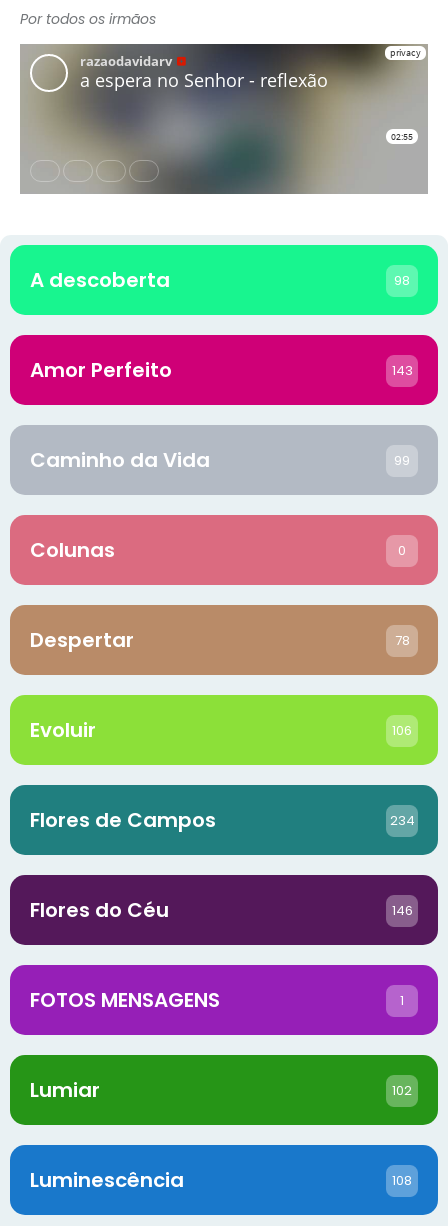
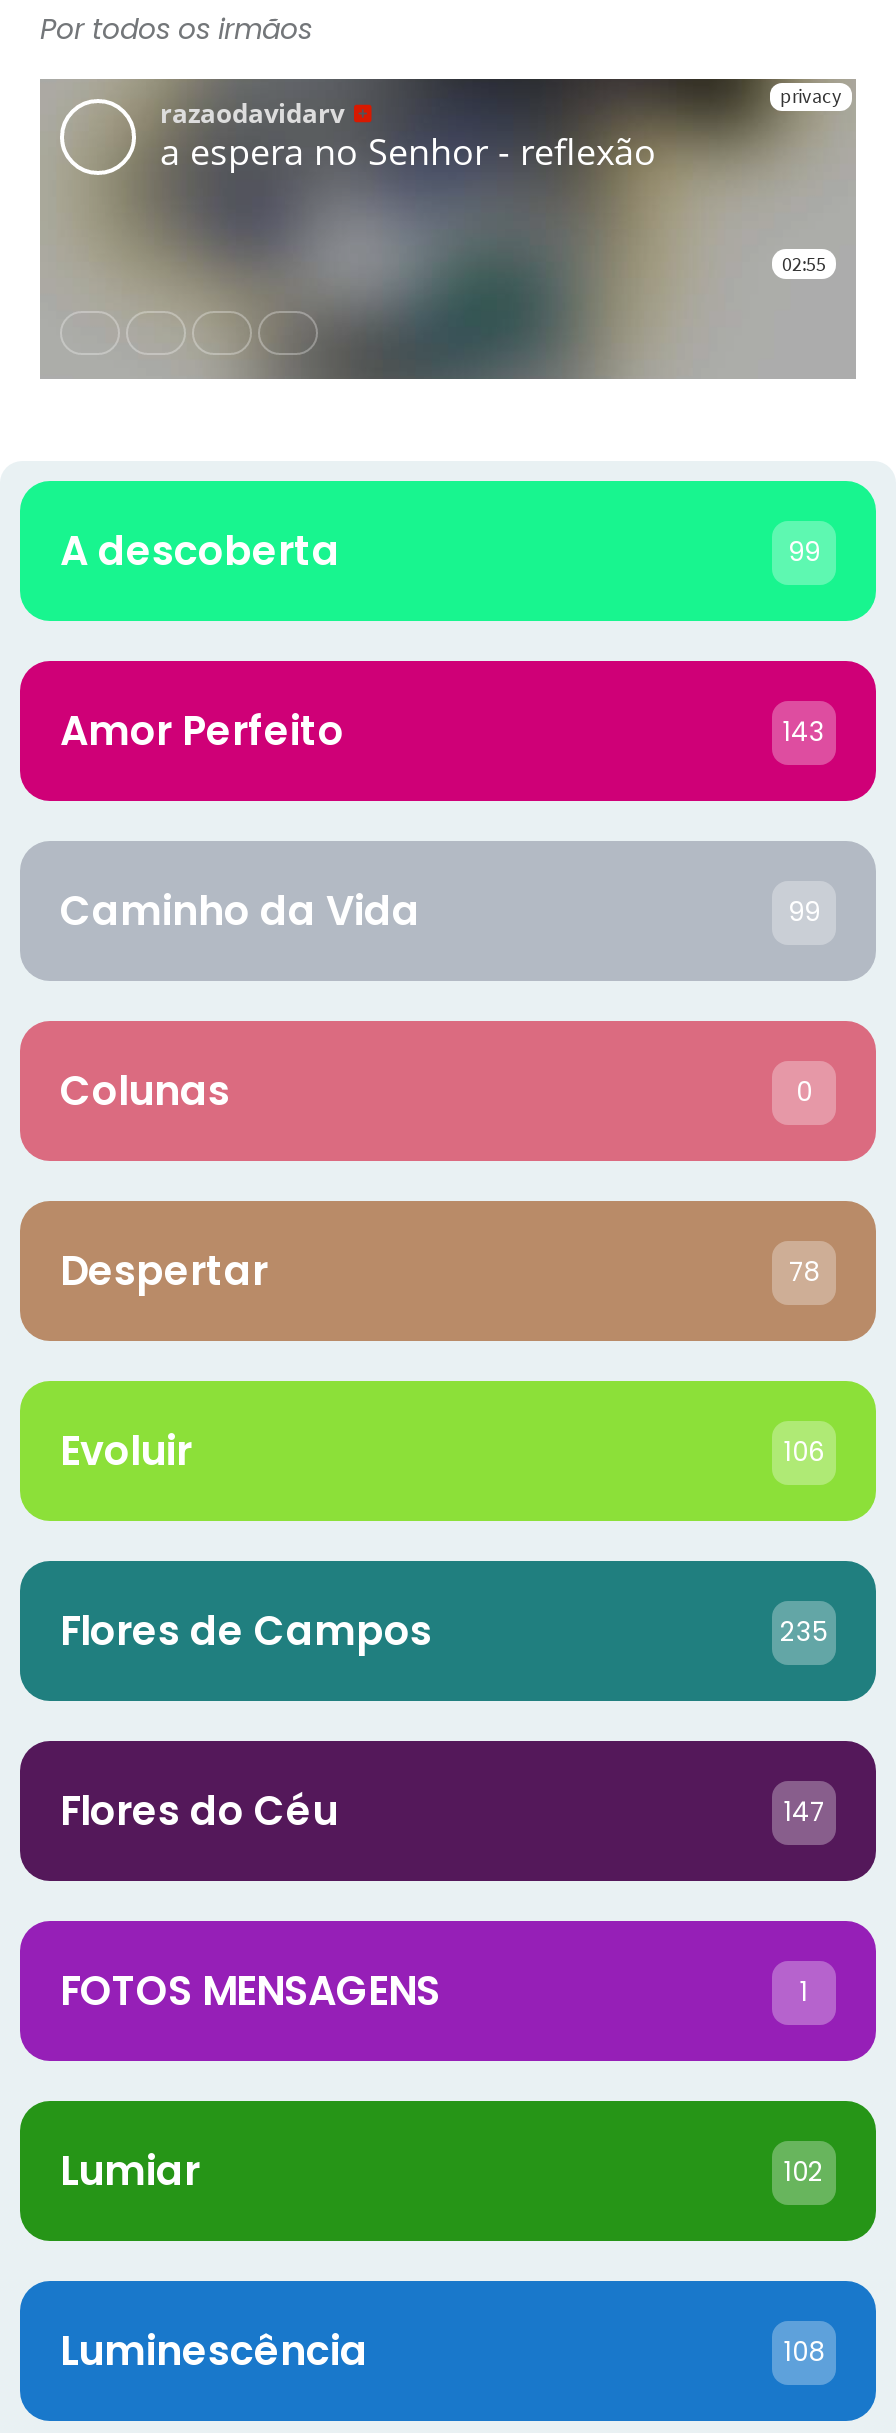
[394,271,410,290] 98 -> [788,533,820,571] 99
[389,811,414,830] 234 -> [780,1613,828,1651] 235
[391,901,412,920] 146 -> [784,1793,824,1831] 147

